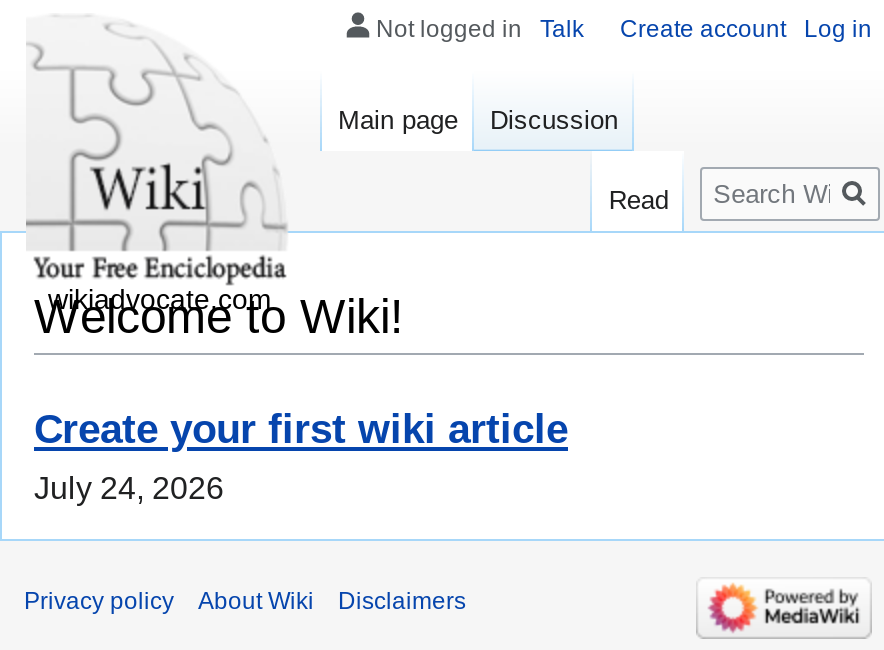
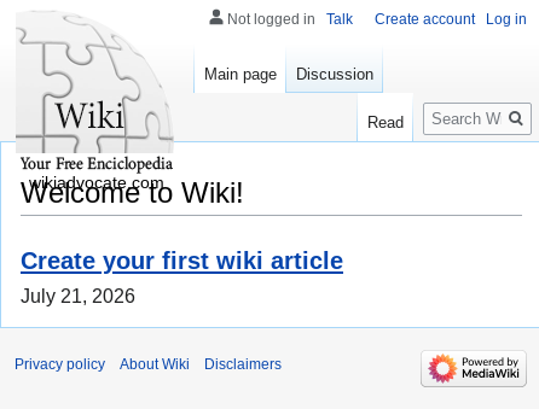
[34,472,224,506] July 24, 2026 -> [21,286,135,307] July 21, 2026

